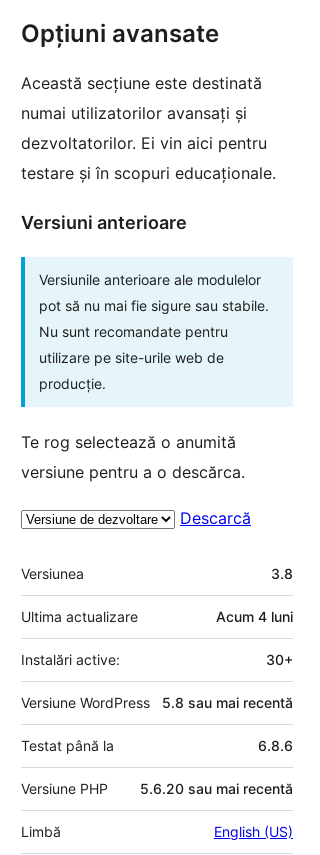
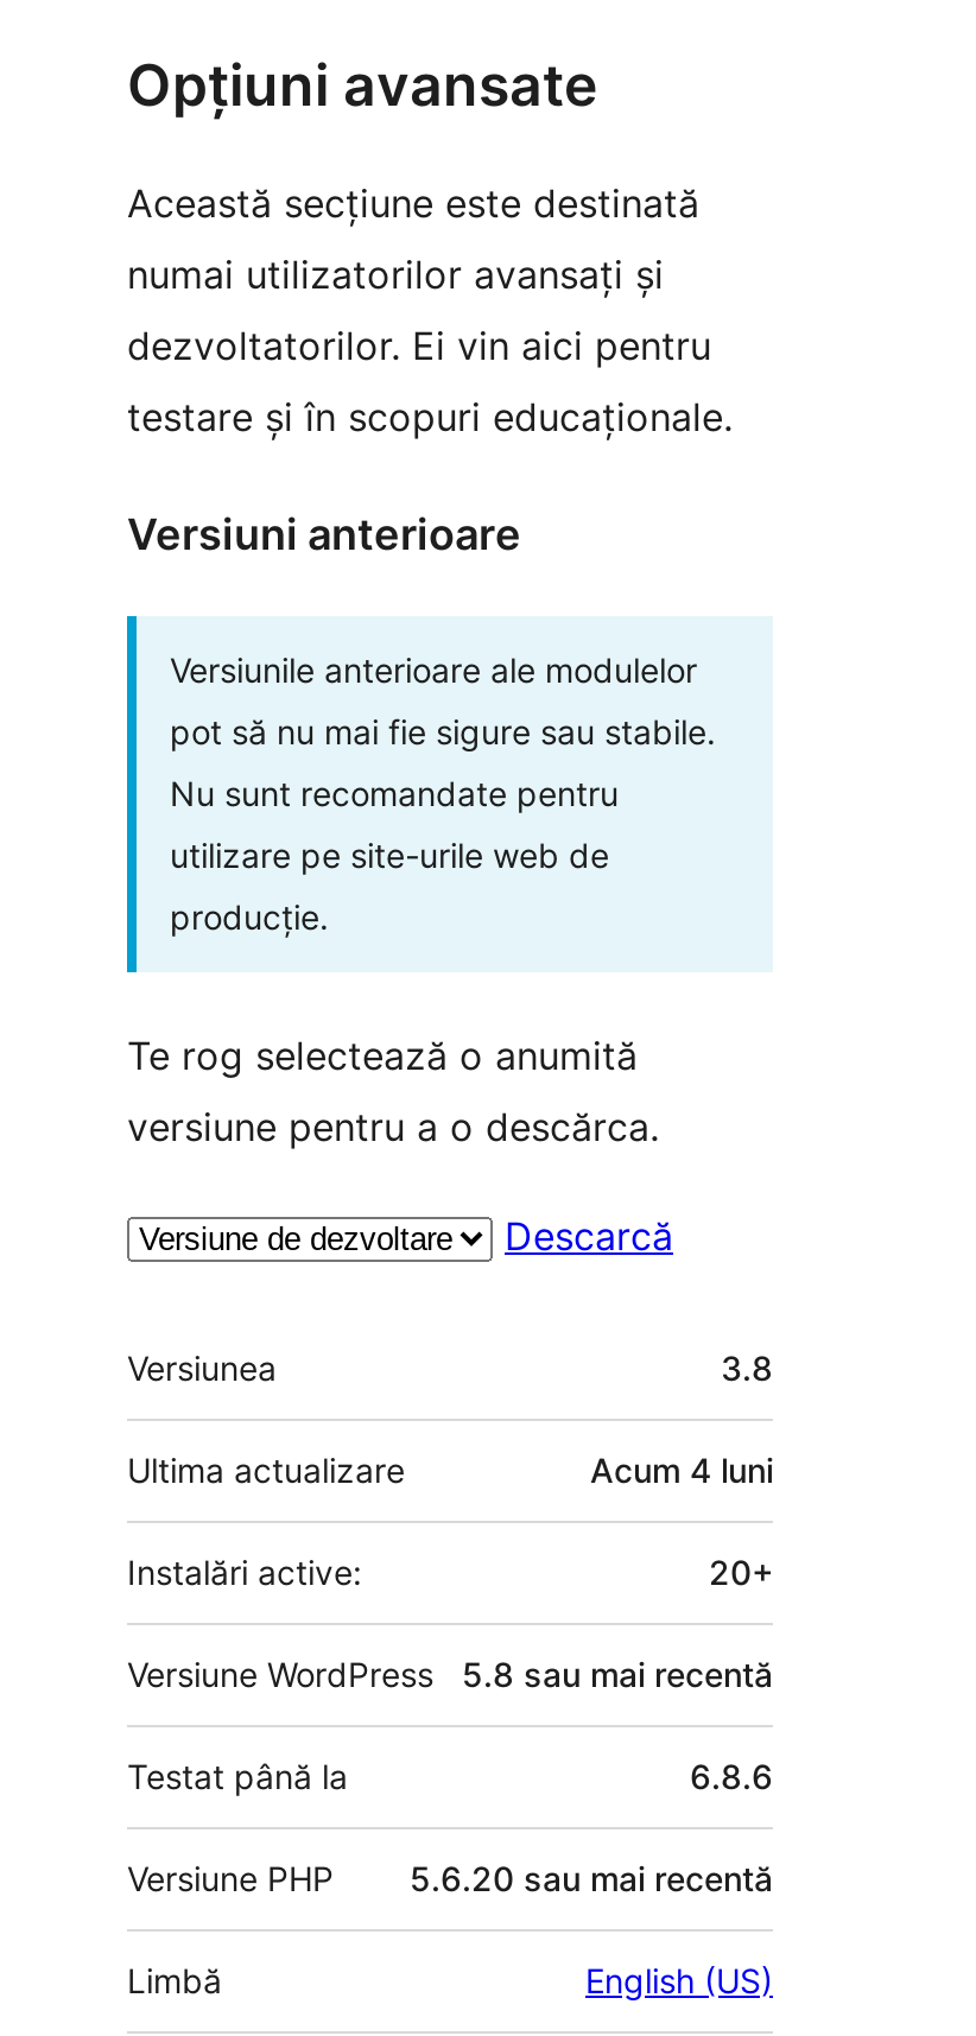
[266,651,293,668] 30+ -> [709,1552,773,1592] 20+

